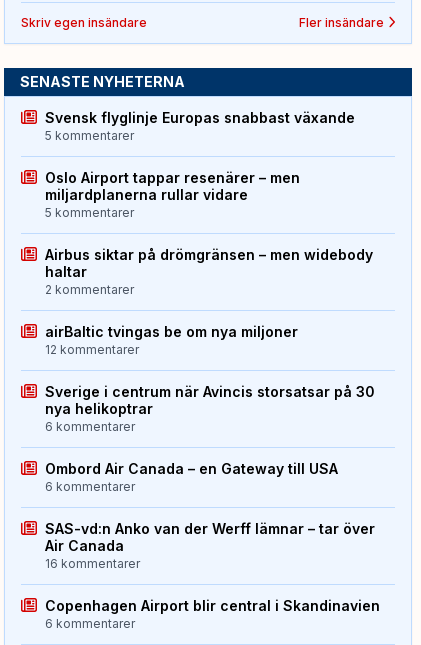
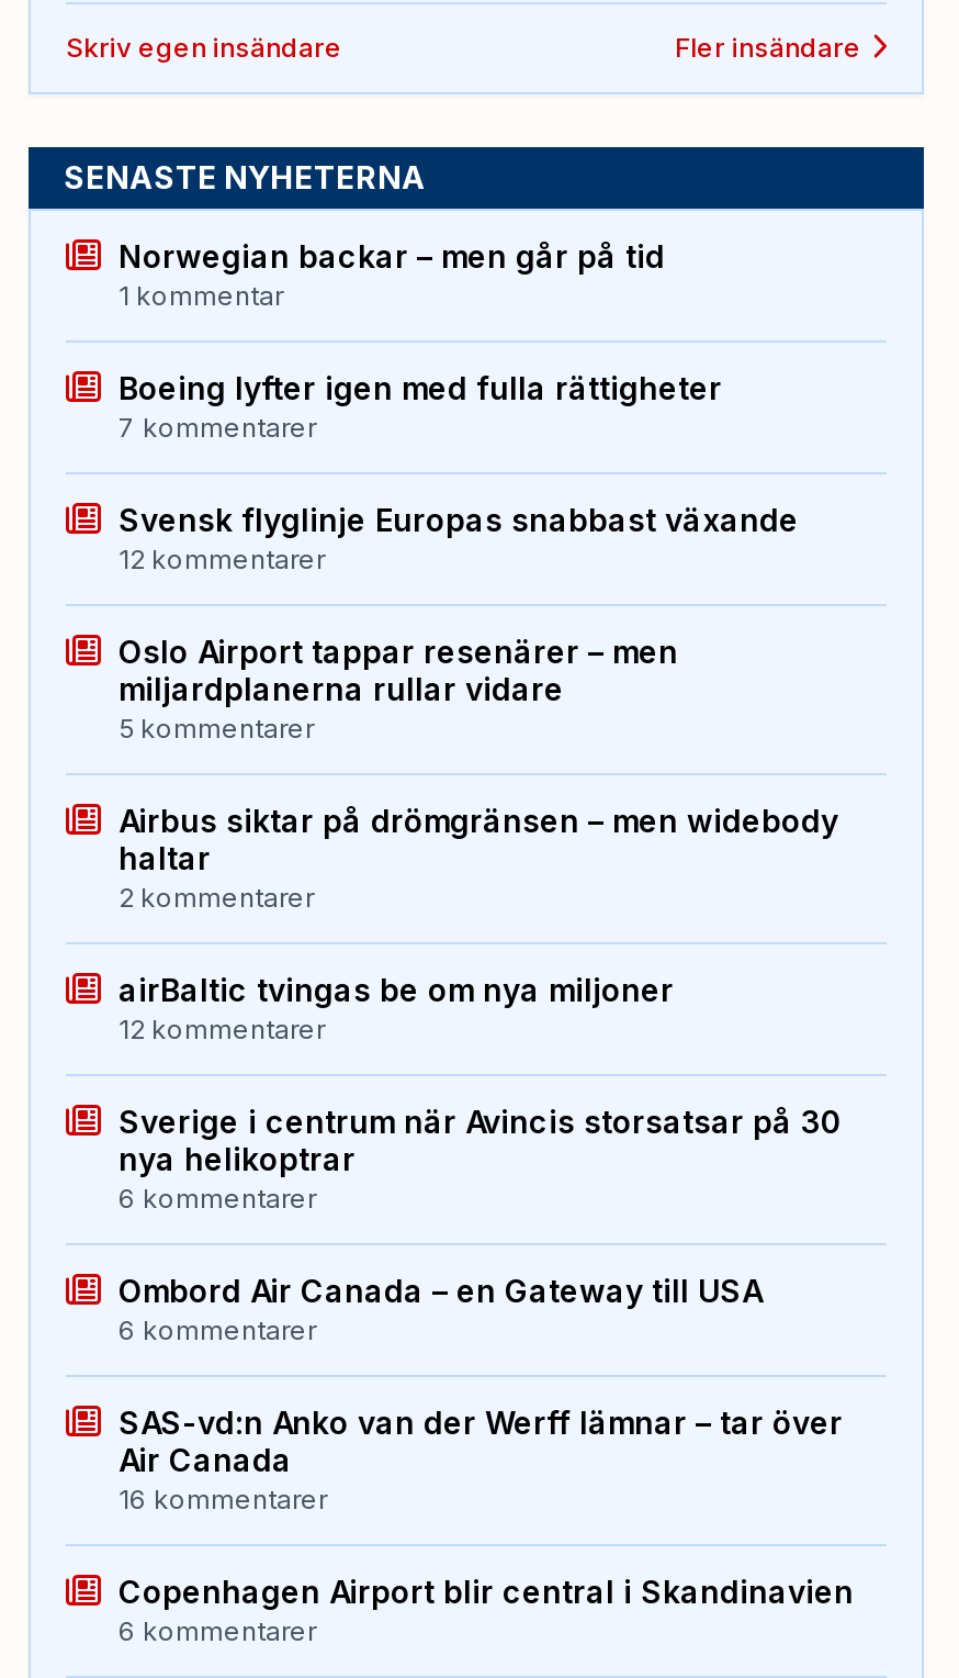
none -> [119,237,722,443] Norwegian backar – men går på tid | 1 kommentar | Boeing lyfter igen med fulla rättigheter | 7 kommentarer
[45,128,134,143] 5 kommentarer -> [119,542,325,575] 12 kommentarer

